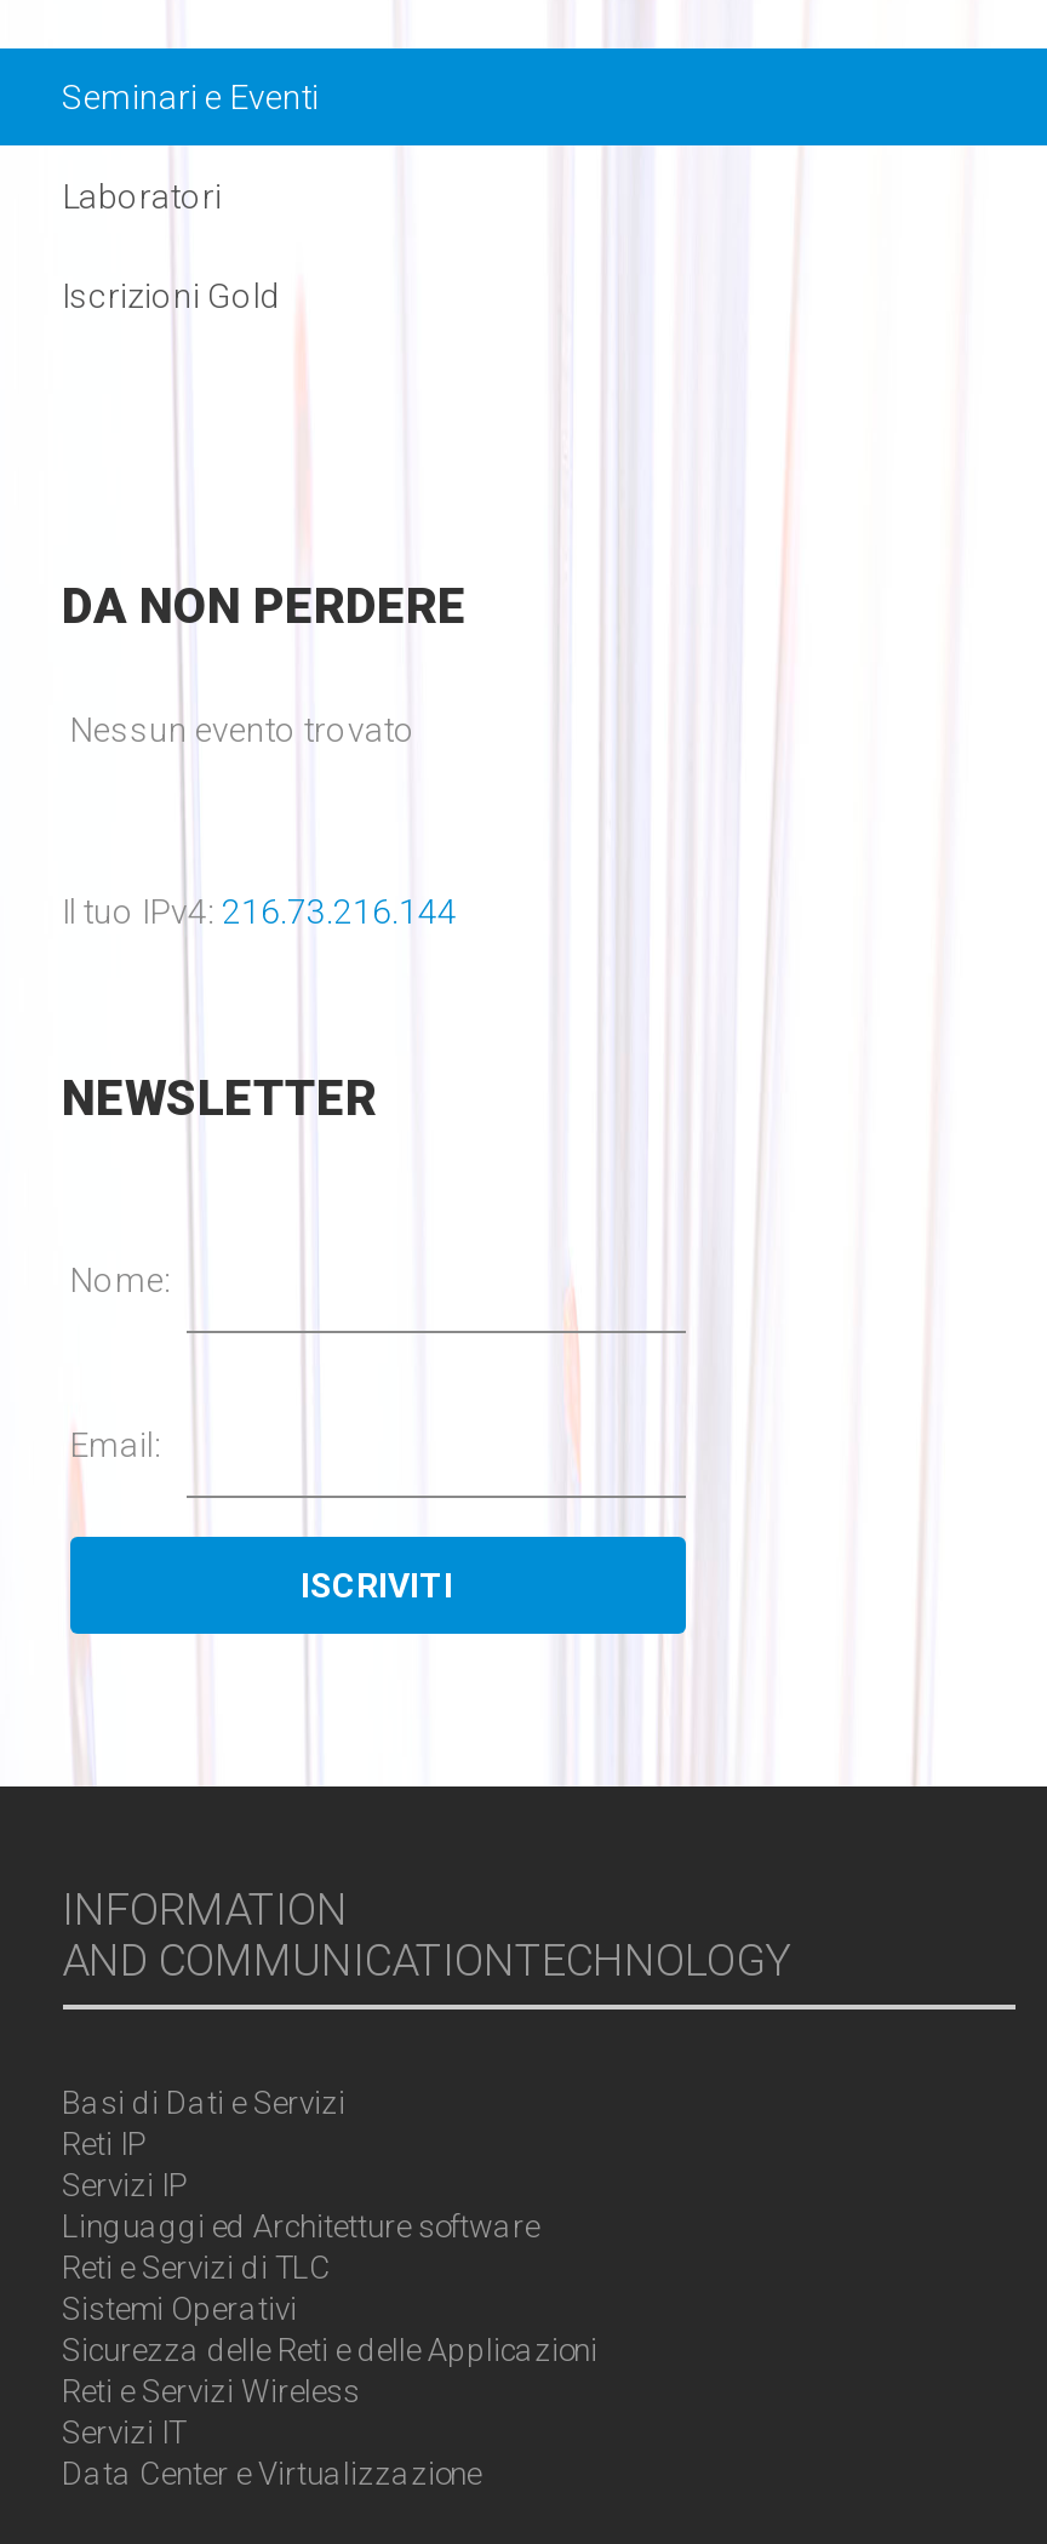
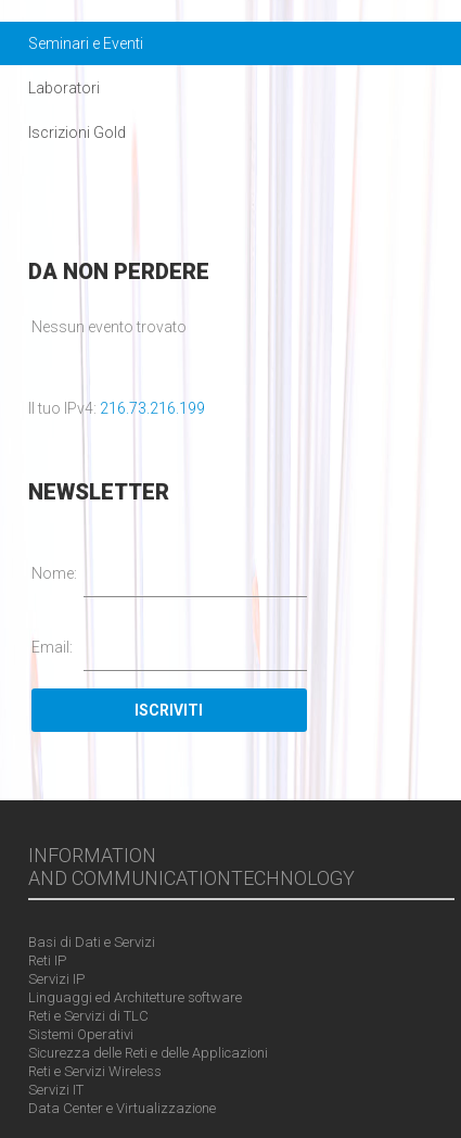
[62,891,457,930] Il tuo IPv4: 216.73.216.144 -> [28,399,204,417] Il tuo IPv4: 216.73.216.199

